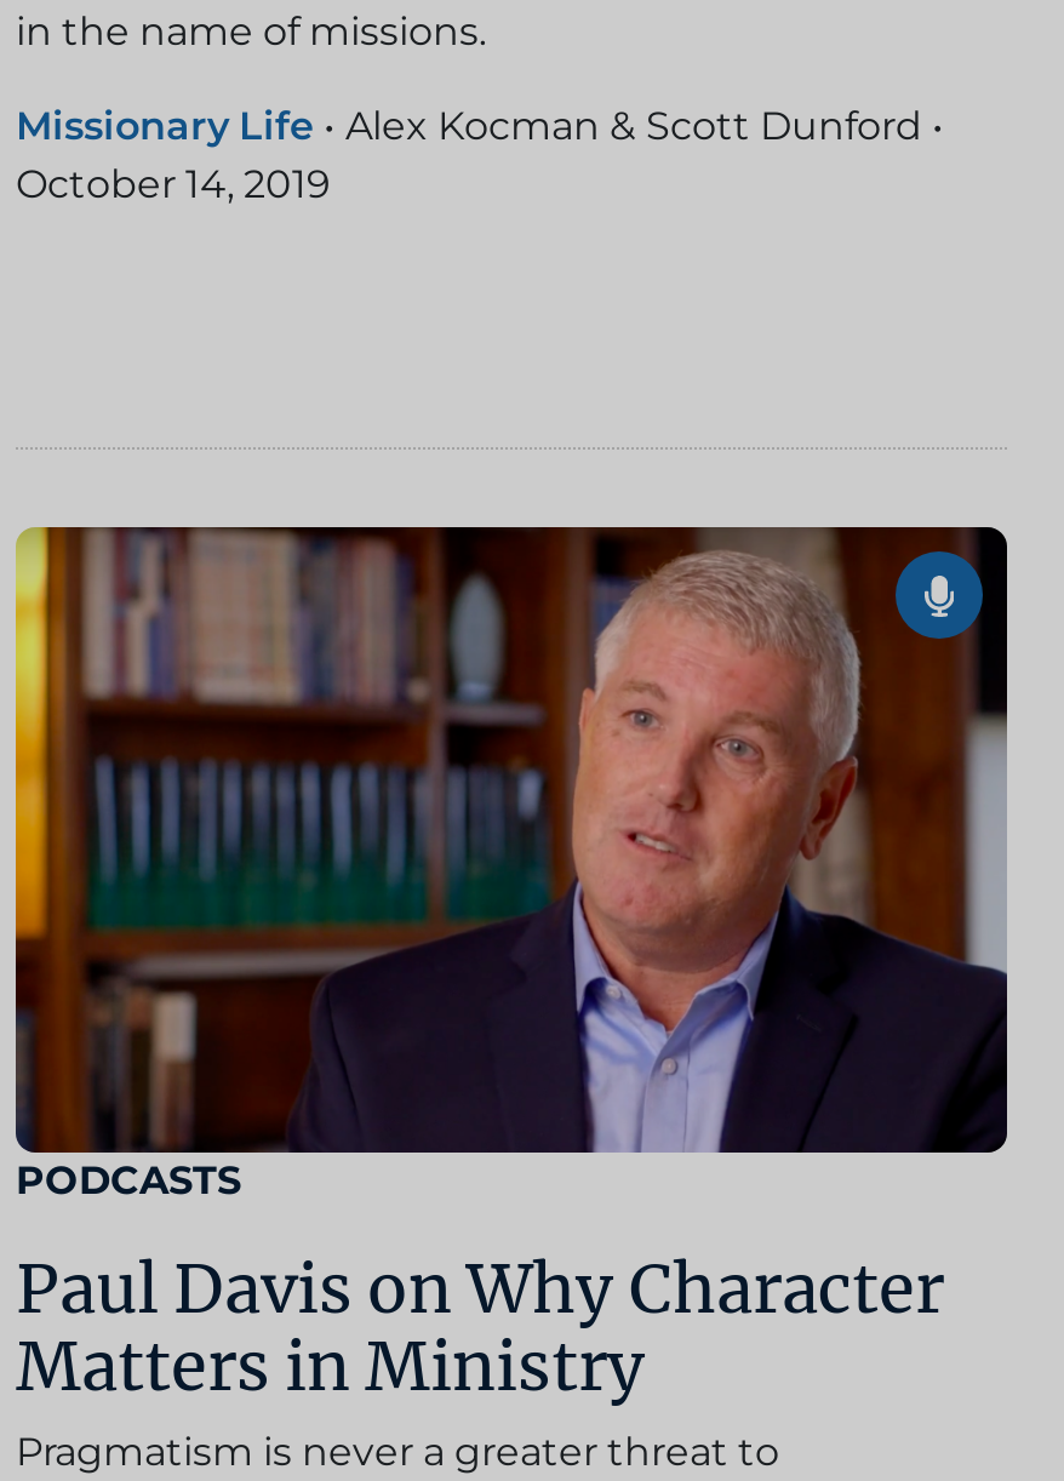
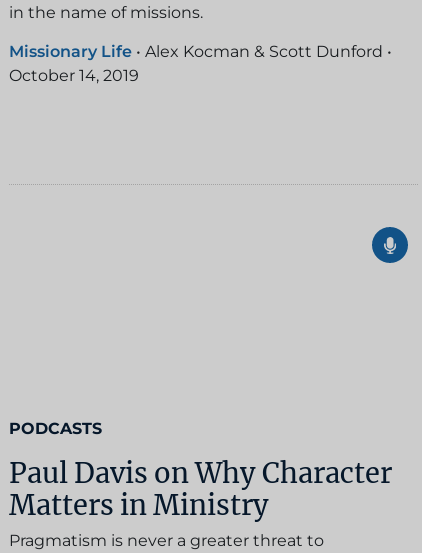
[13,524,1009,1156] [image] -> none

